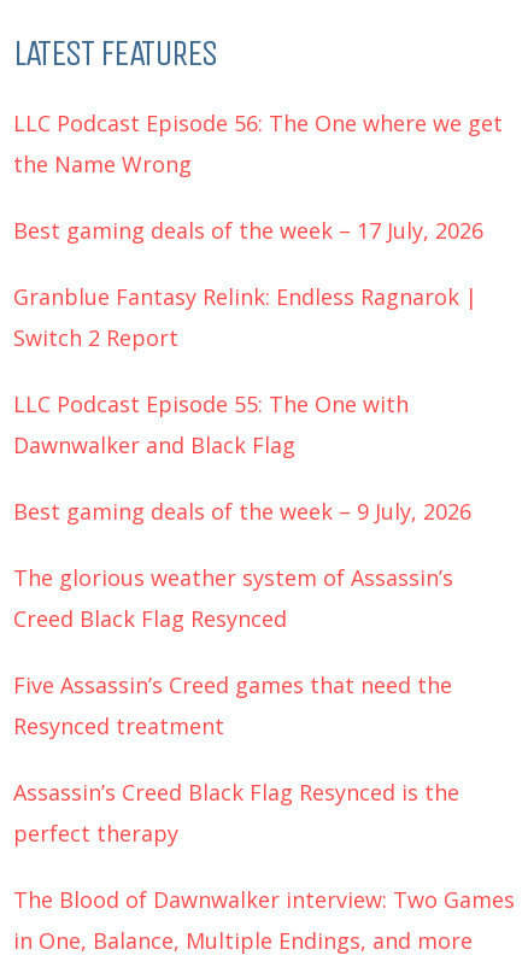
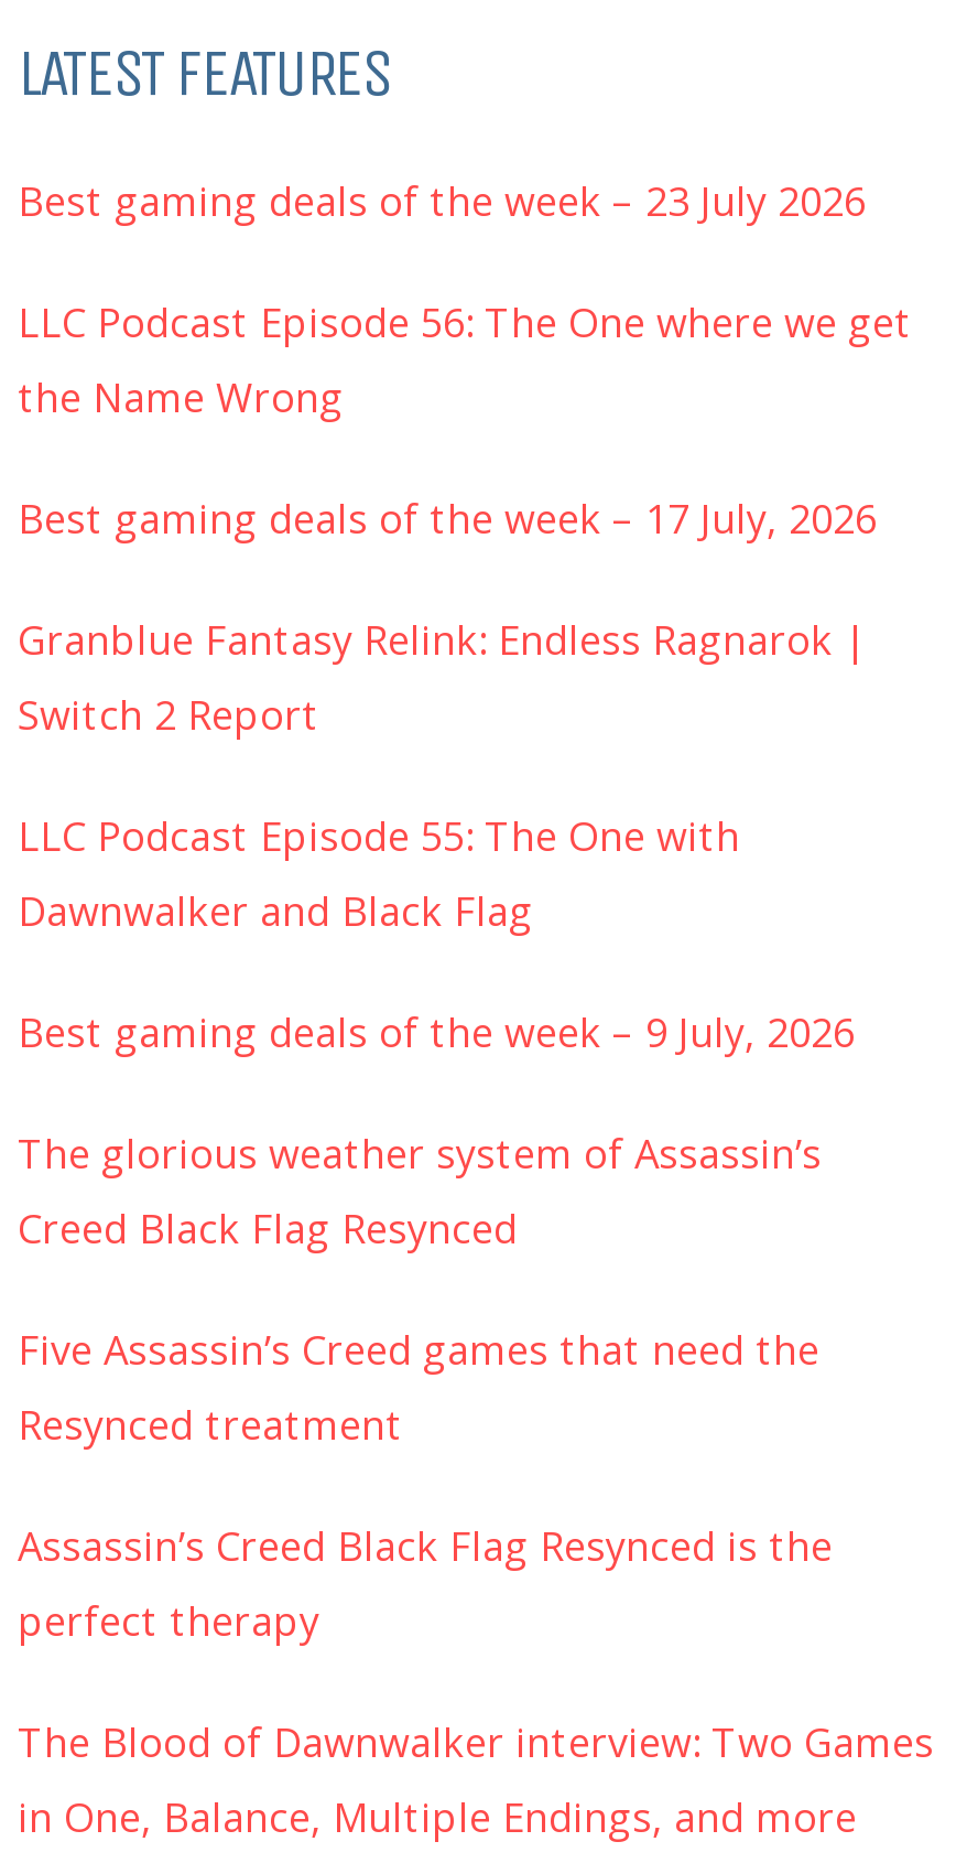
none -> [18,174,866,227] Best gaming deals of the week – 23 July 2026

